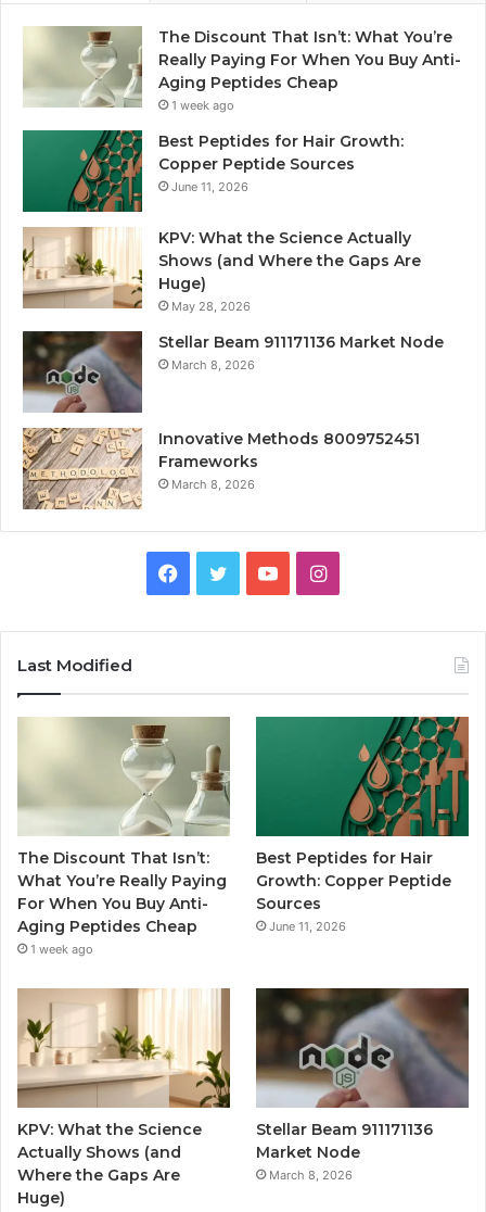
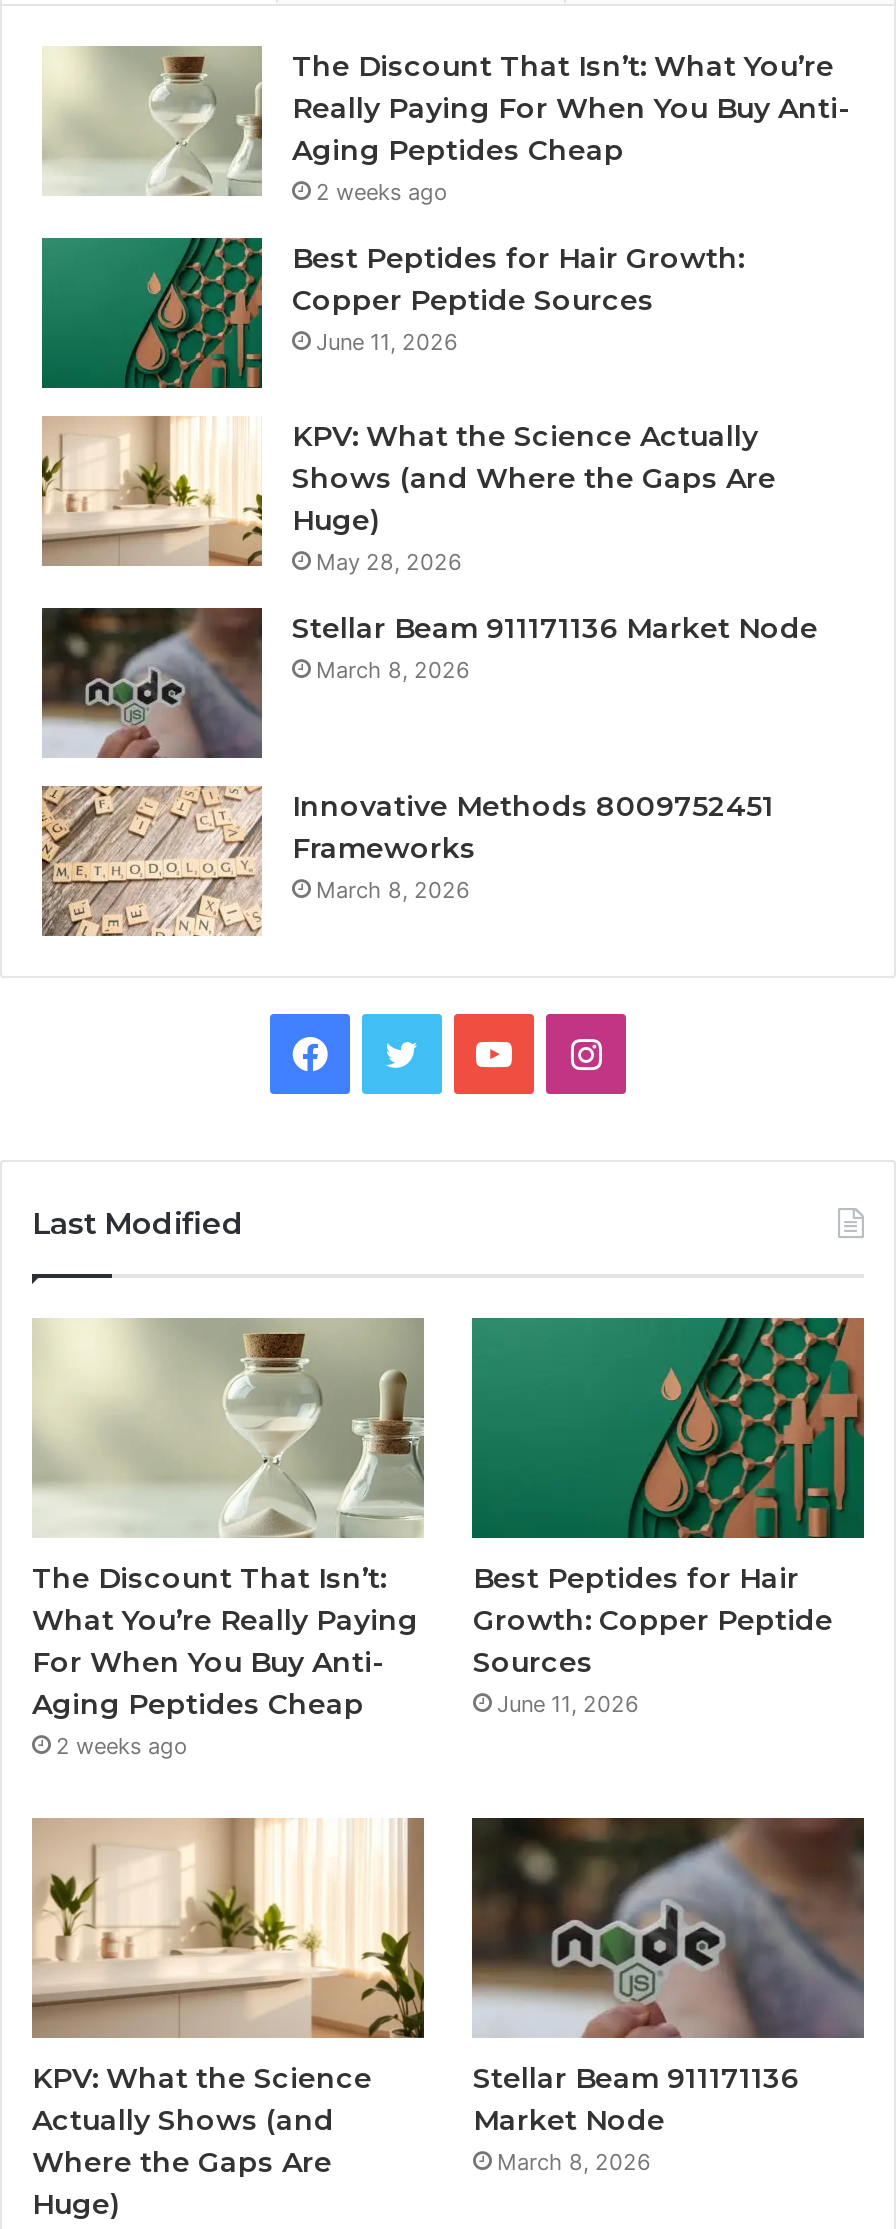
[171,97,234,113] 1 week ago -> [316,177,448,205] 2 weeks ago
[30,941,93,957] 1 week ago -> [56,1731,188,1759] 2 weeks ago

